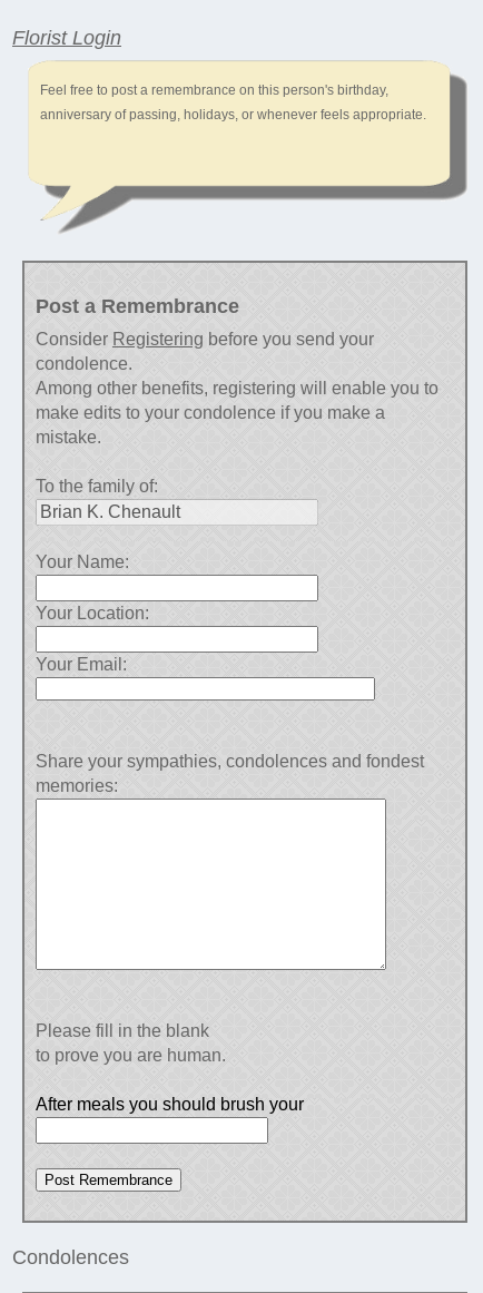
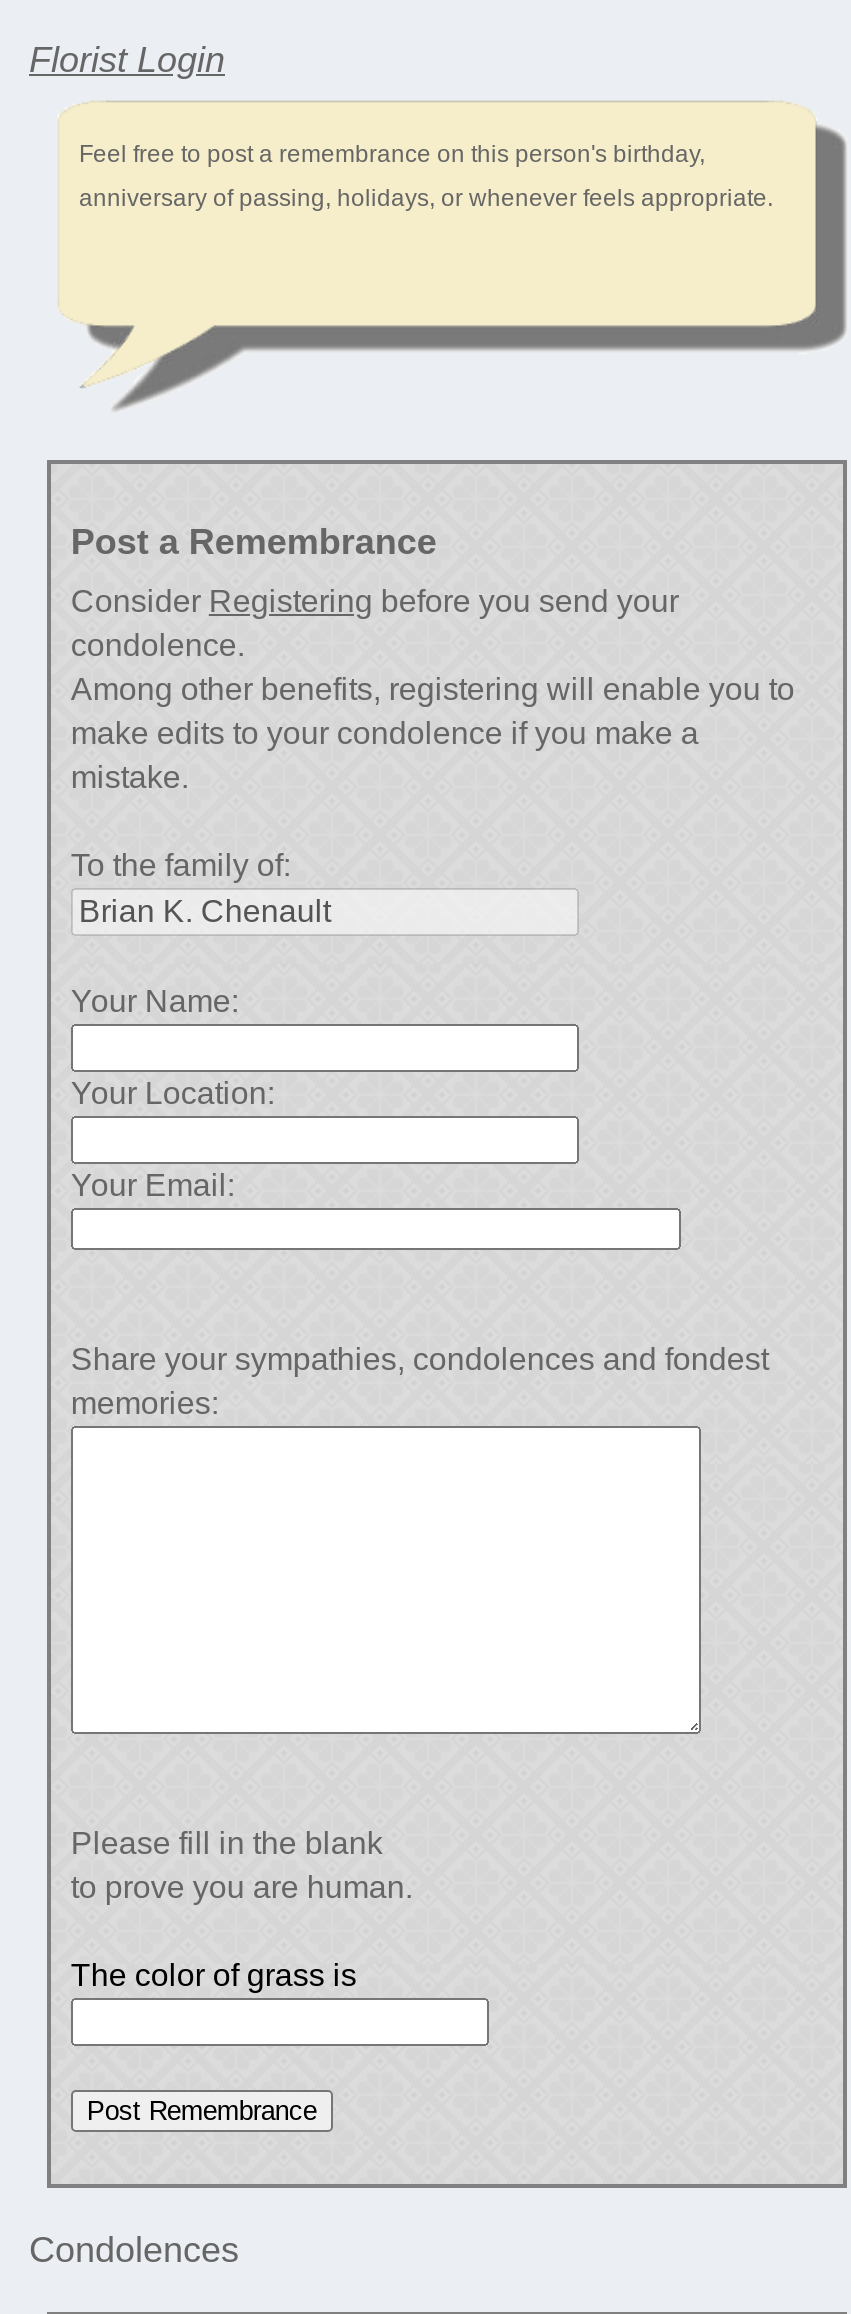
[36,1095,304,1114] After meals you should brush your -> [71,1958,357,1992] The color of grass is

